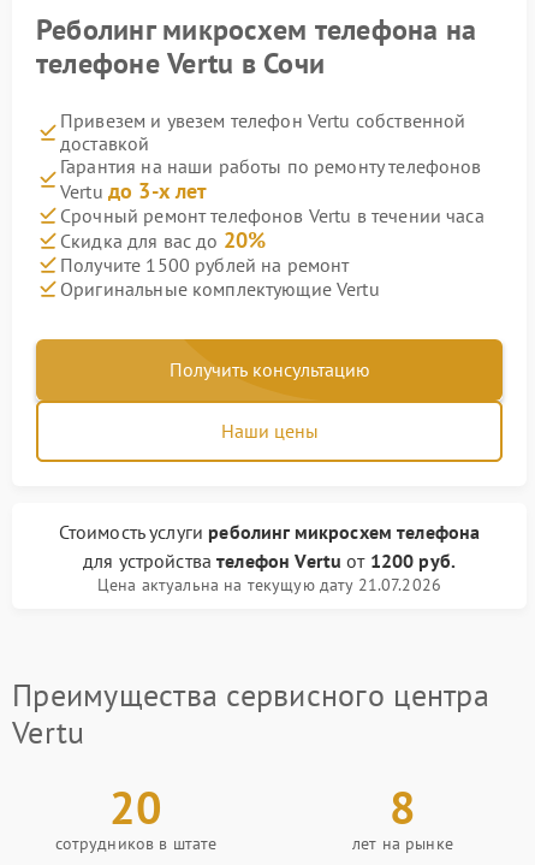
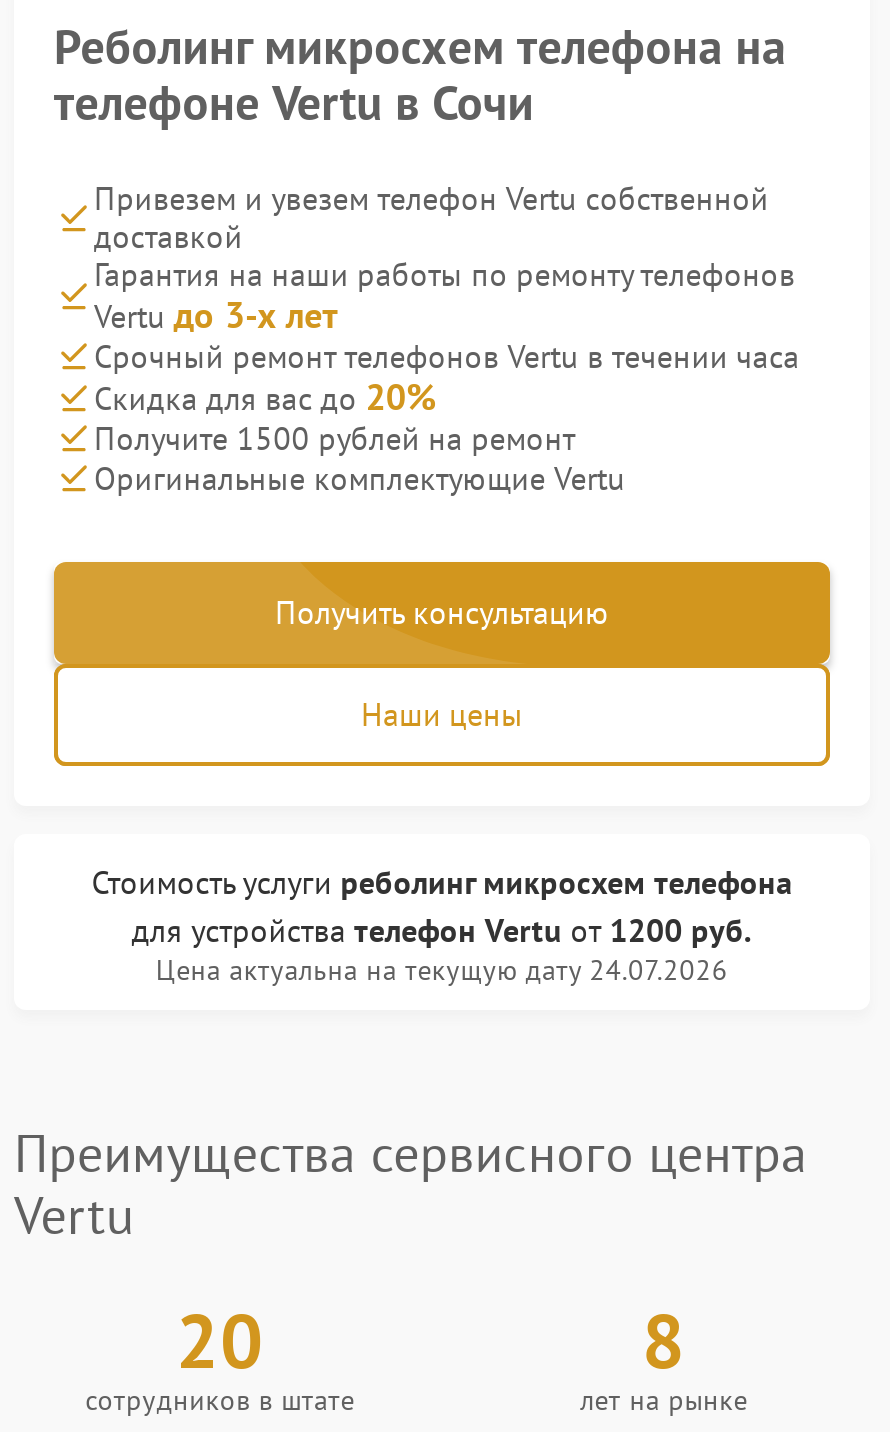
[97,574,441,596] Цена актуальна на текущую дату 21.07.2026 -> [156,952,728,988] Цена актуальна на текущую дату 24.07.2026

